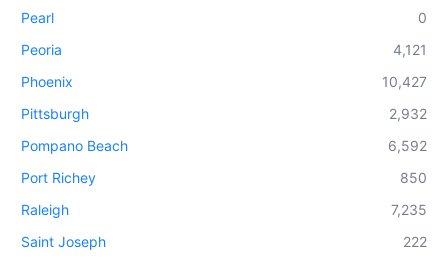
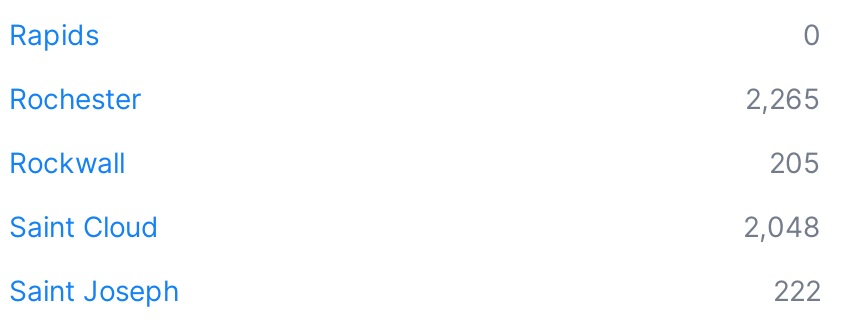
[21,9,54,26] Pearl -> [9,16,99,50] Rapids
[21,41,427,218] Peoria | 4,121 | Phoenix | 10,427 | Pittsburgh | 2,932 | Pompano Beach | 6,592 | Port Richey | 850 | Raleigh | 7,235 -> [9,80,821,242] Rochester | 2,265 | Rockwall | 205 | Saint Cloud | 2,048

